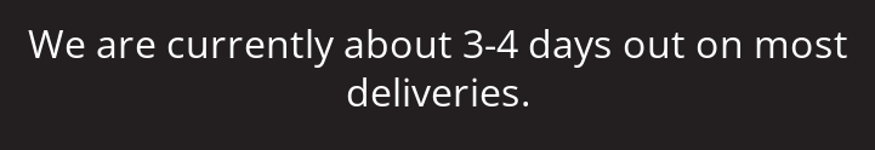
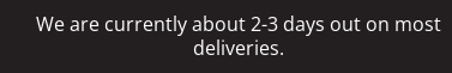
[28,17,848,70] We are currently about 3-4 days out on most -> [36,11,441,37] We are currently about 2-3 days out on most

